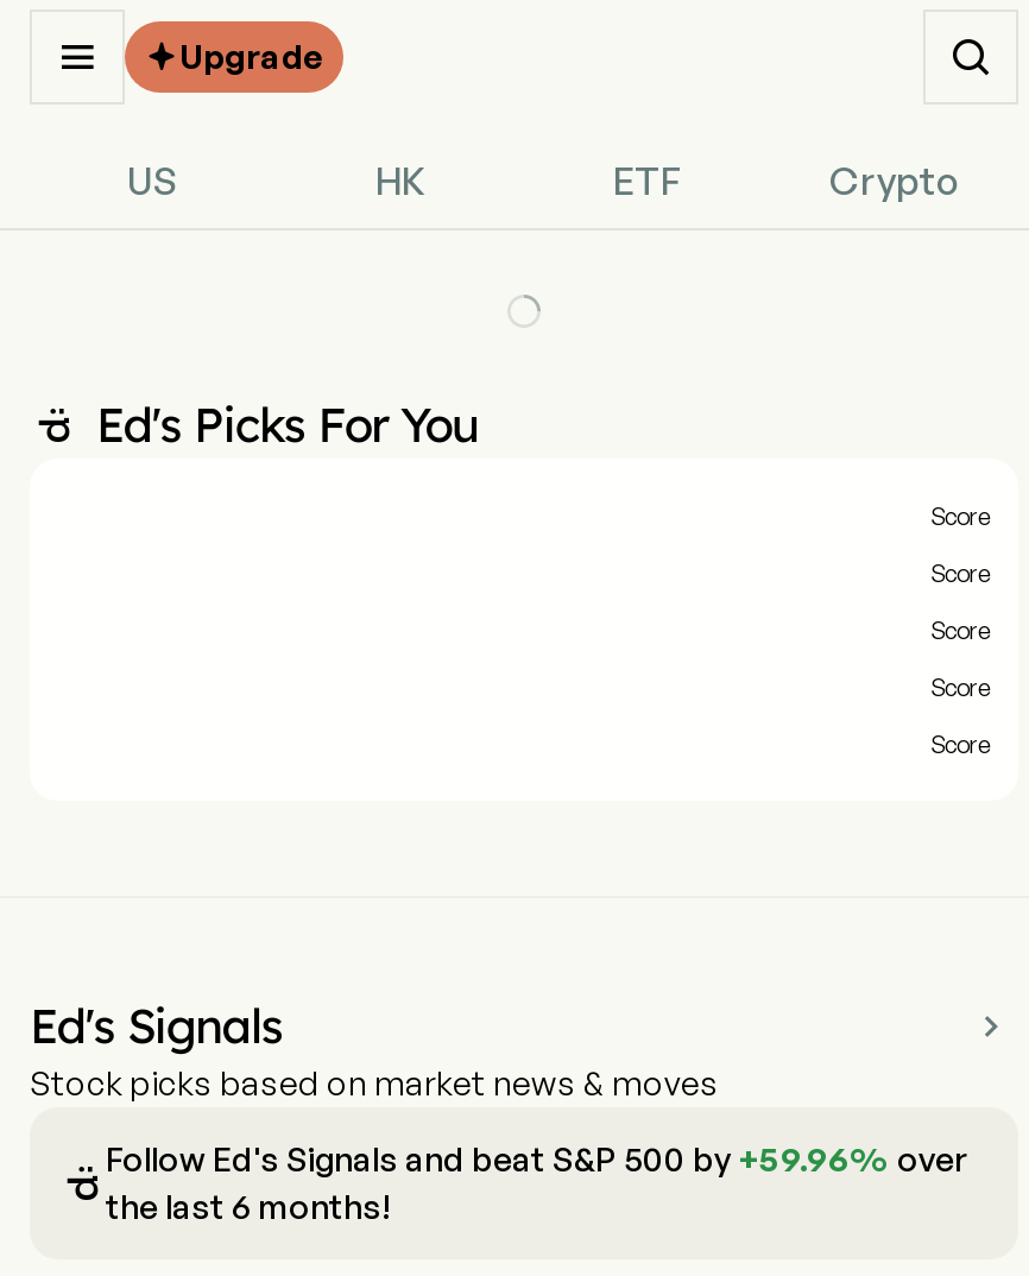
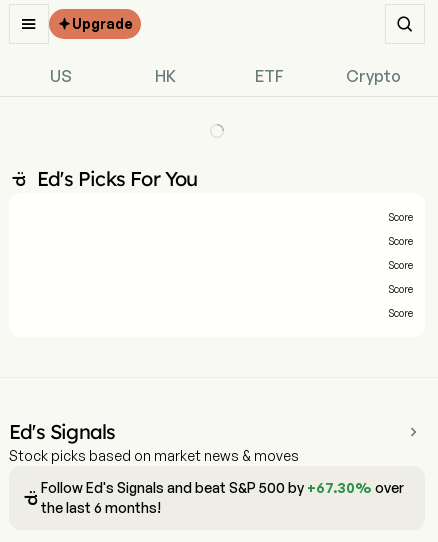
[106,1138,966,1179] Follow Ed's Signals and beat S&P 500 by +59.96% over -> [41,479,404,496] Follow Ed's Signals and beat S&P 500 by +67.30% over

